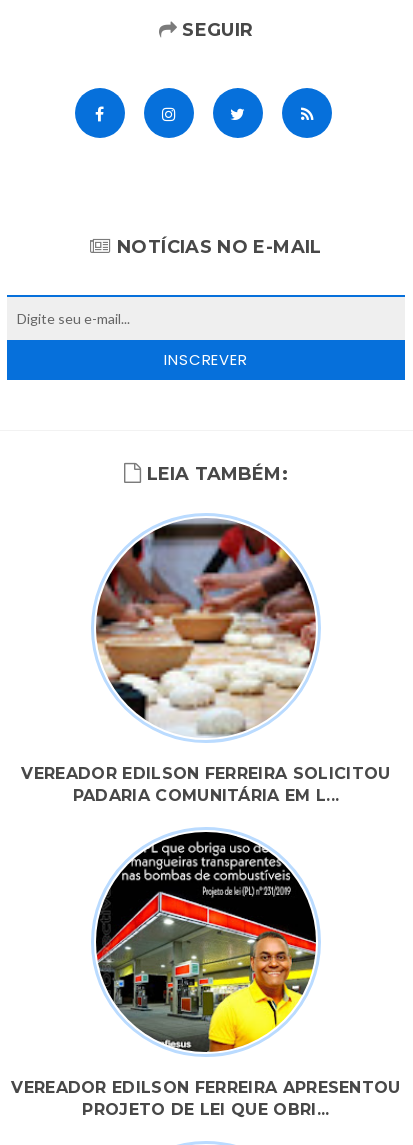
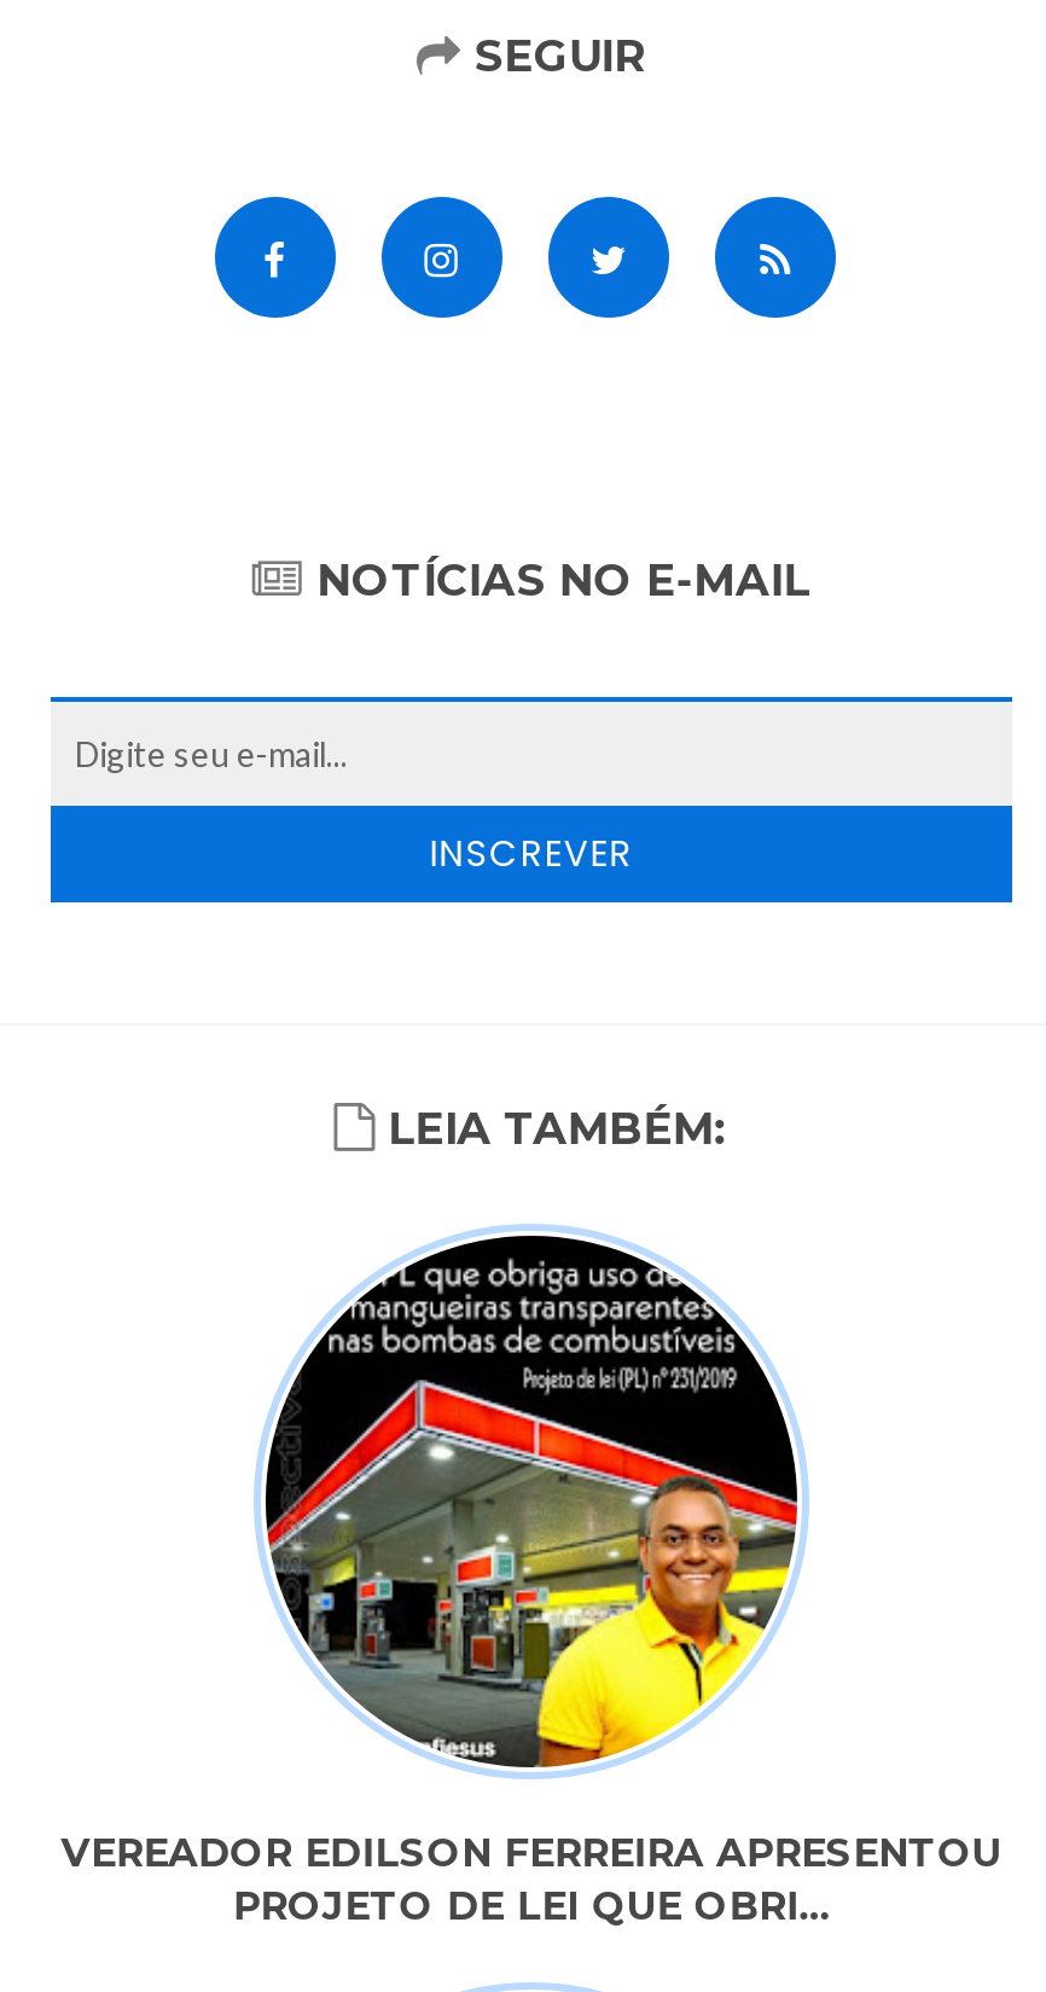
[21,518,391,805] [image] | VEREADOR EDILSON FERREIRA SOLICITOU | PADARIA COMUNITÁRIA EM L... -> none

